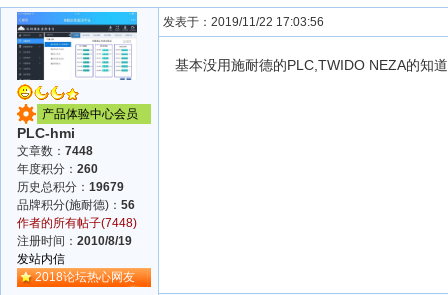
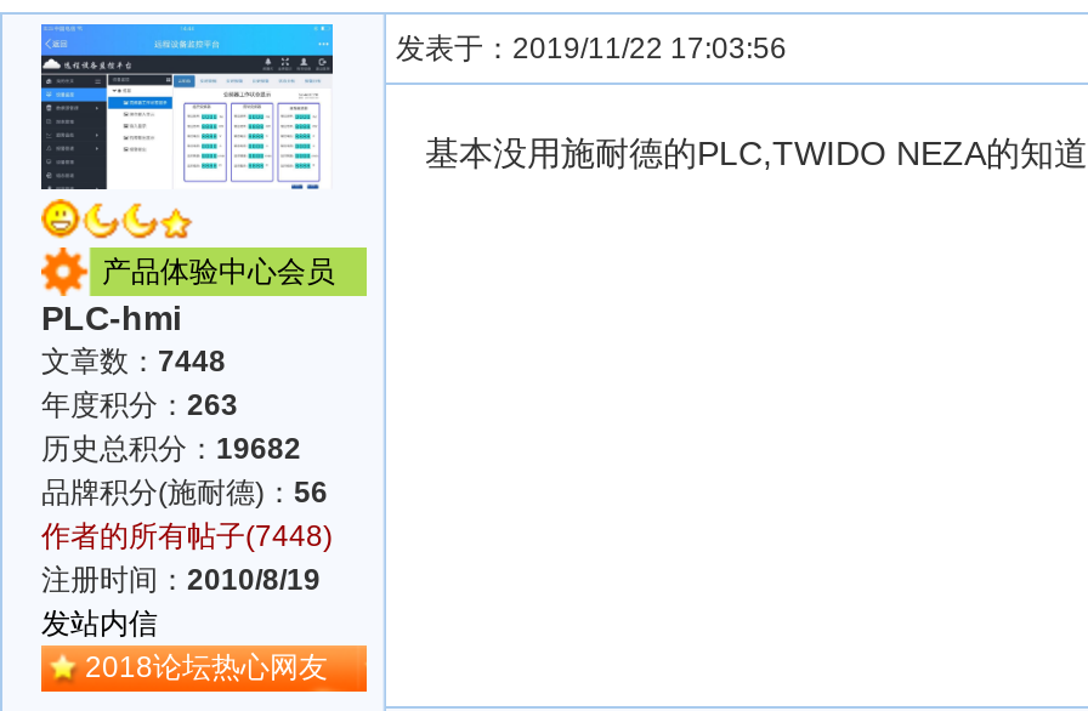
[17,162,98,176] 年度积分：260 -> [41,388,238,422] 年度积分：263
[17,180,124,194] 历史总积分：19679 -> [41,432,301,466] 历史总积分：19682

